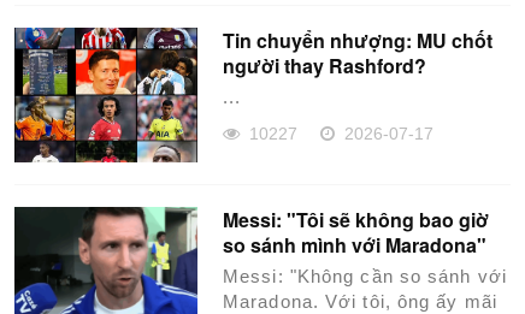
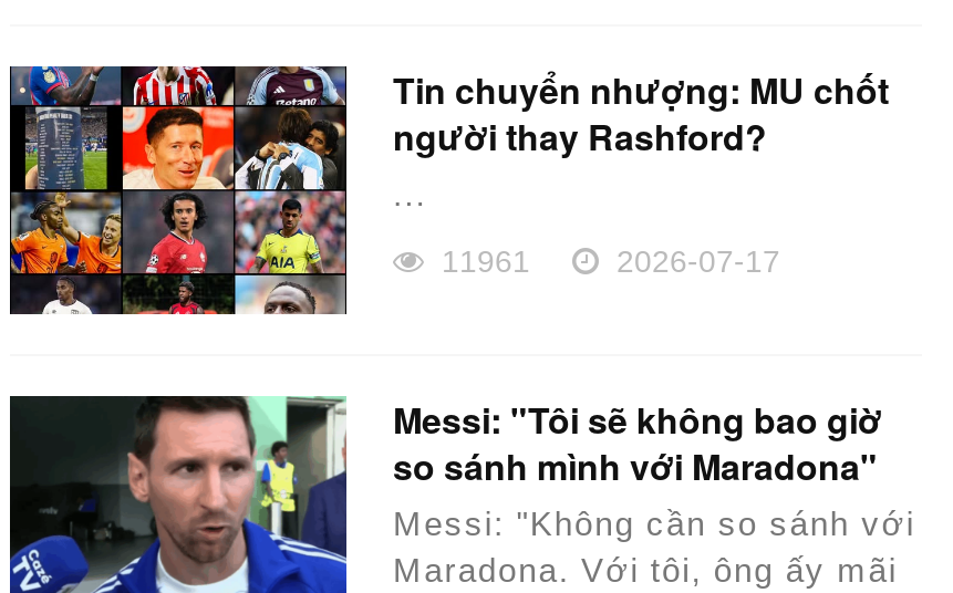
[249,124,297,143] 10227 -> [442,243,530,279] 11961

